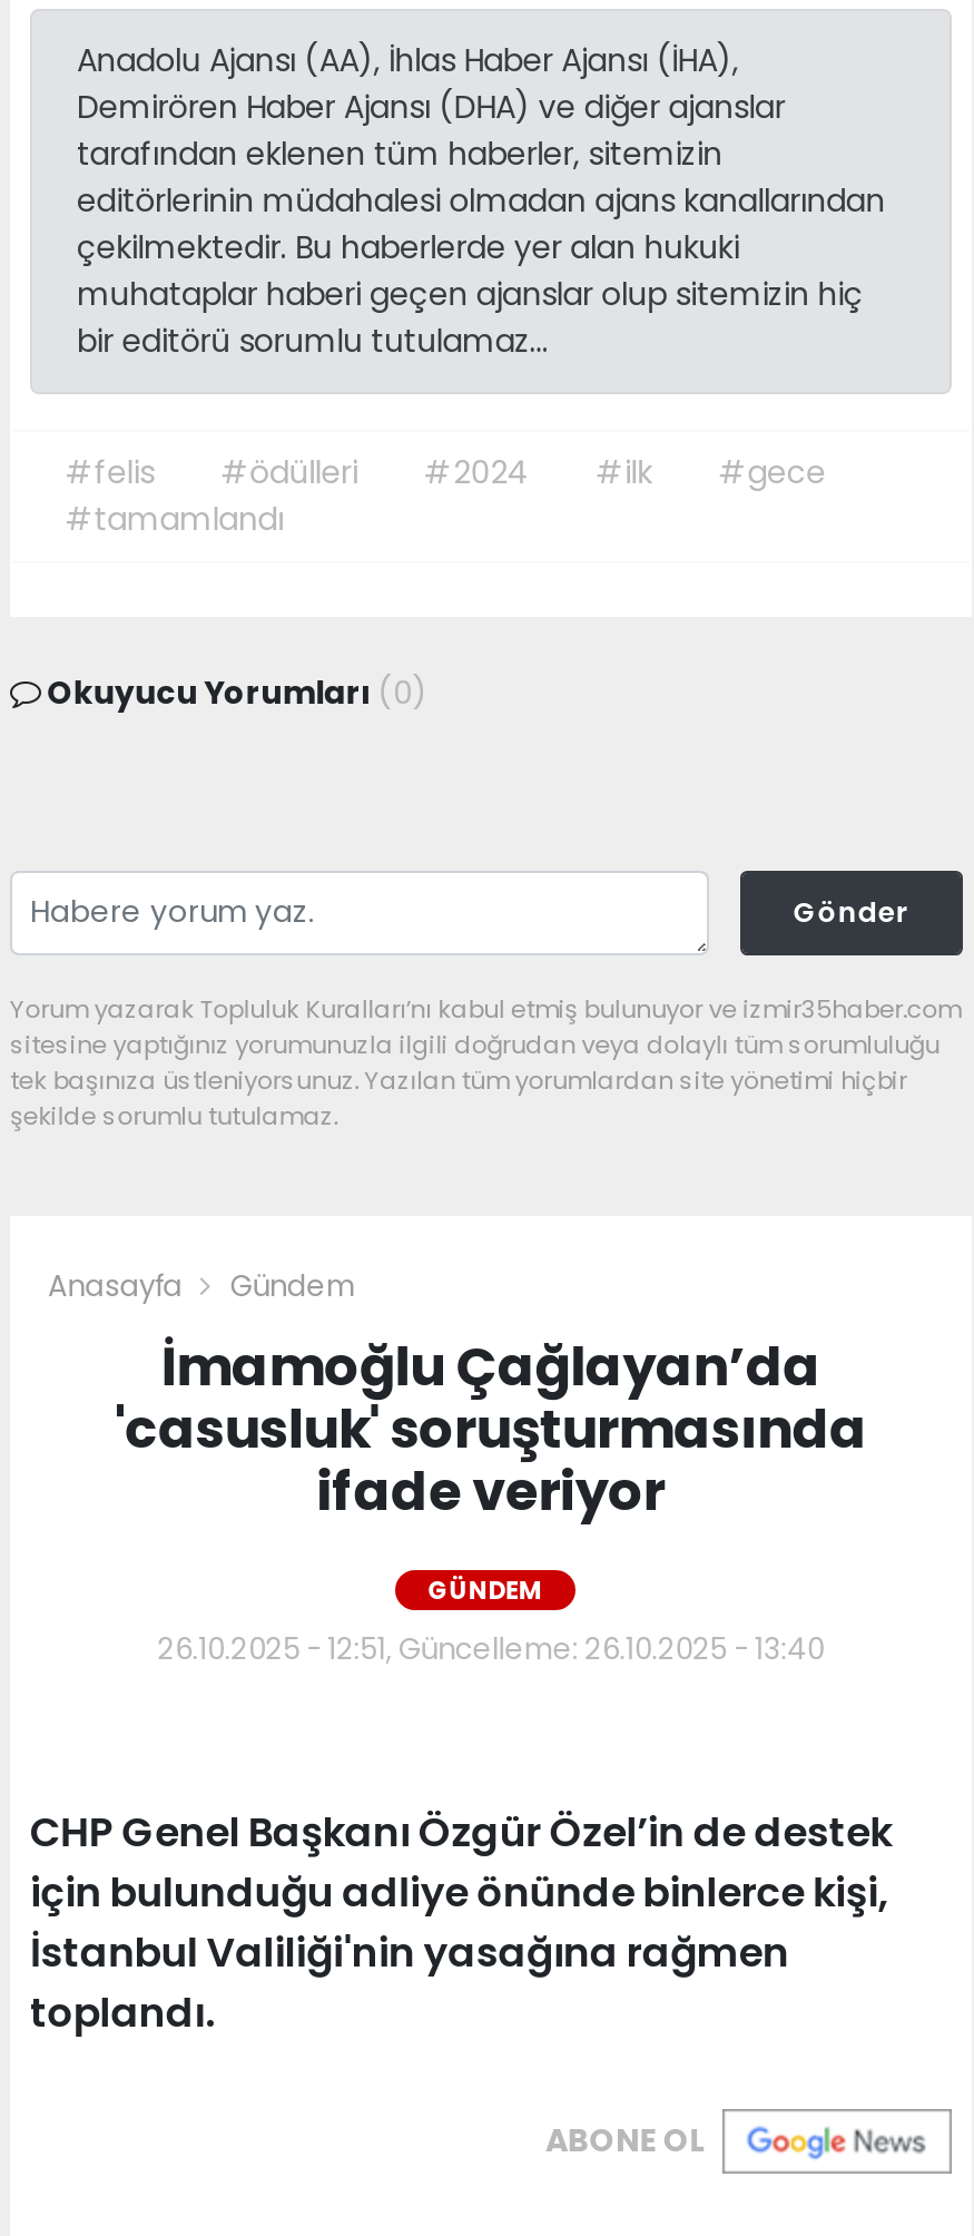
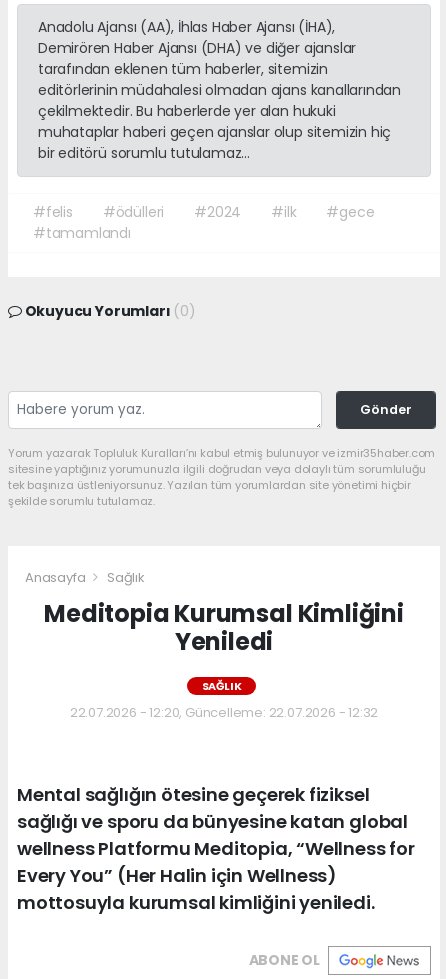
[115,1265,867,1528] Gündem | İmamoğlu Çağlayan’da | 'casusluk' soruşturmasında | ifade veriyor -> [44,568,404,658] Sağlık | Meditopia Kurumsal Kimliğini | Yeniledi
[428,1572,543,1608] GÜNDEM -> [202,678,241,694] SAĞLIK
[158,1628,824,1670] 26.10.2025 - 12:51, Güncelleme: 26.10.2025 - 13:40 -> [70,703,378,722] 22.07.2026 - 12:20, Güncelleme: 22.07.2026 - 12:32
[30,1804,892,2040] CHP Genel Başkanı Özgür Özel’in de destek | için bulunduğu adliye önünde binlerce kişi, | İstanbul Valiliği'nin yasağına rağmen | toplandı. -> [17,782,415,915] Mental sağlığın ötesine geçerek fiziksel | sağlığı ve sporu da bünyesine katan global | wellness Platformu Meditopia, “Wellness for | Every You” (Her Halin için Wellness) | mottosuyla kurumsal kimliğini yeniledi.

